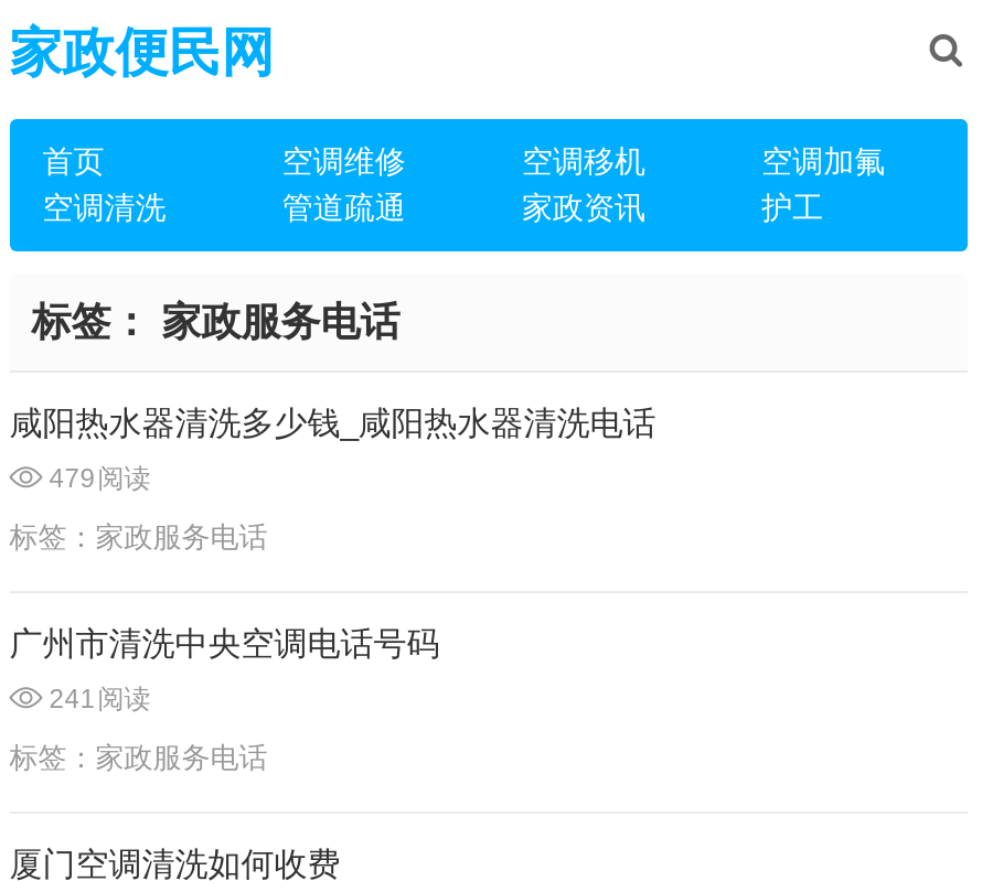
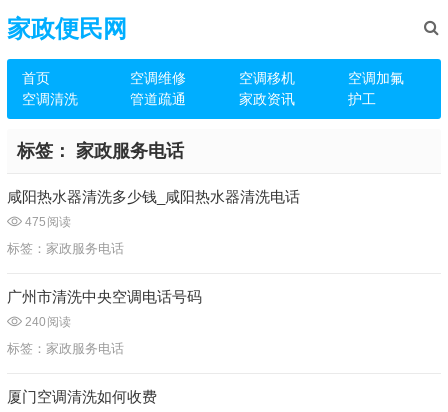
[42,463,150,494] 479阅读 -> [22,215,71,229] 475阅读
[42,684,150,714] 241阅读 -> [22,315,71,329] 240阅读

